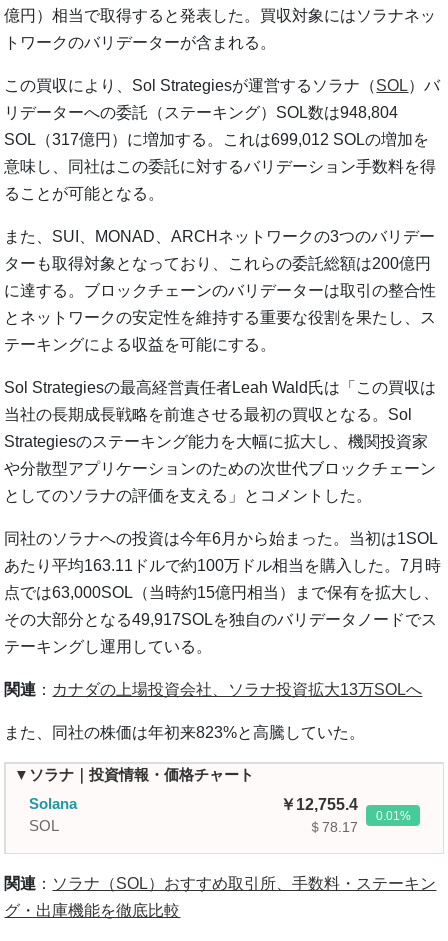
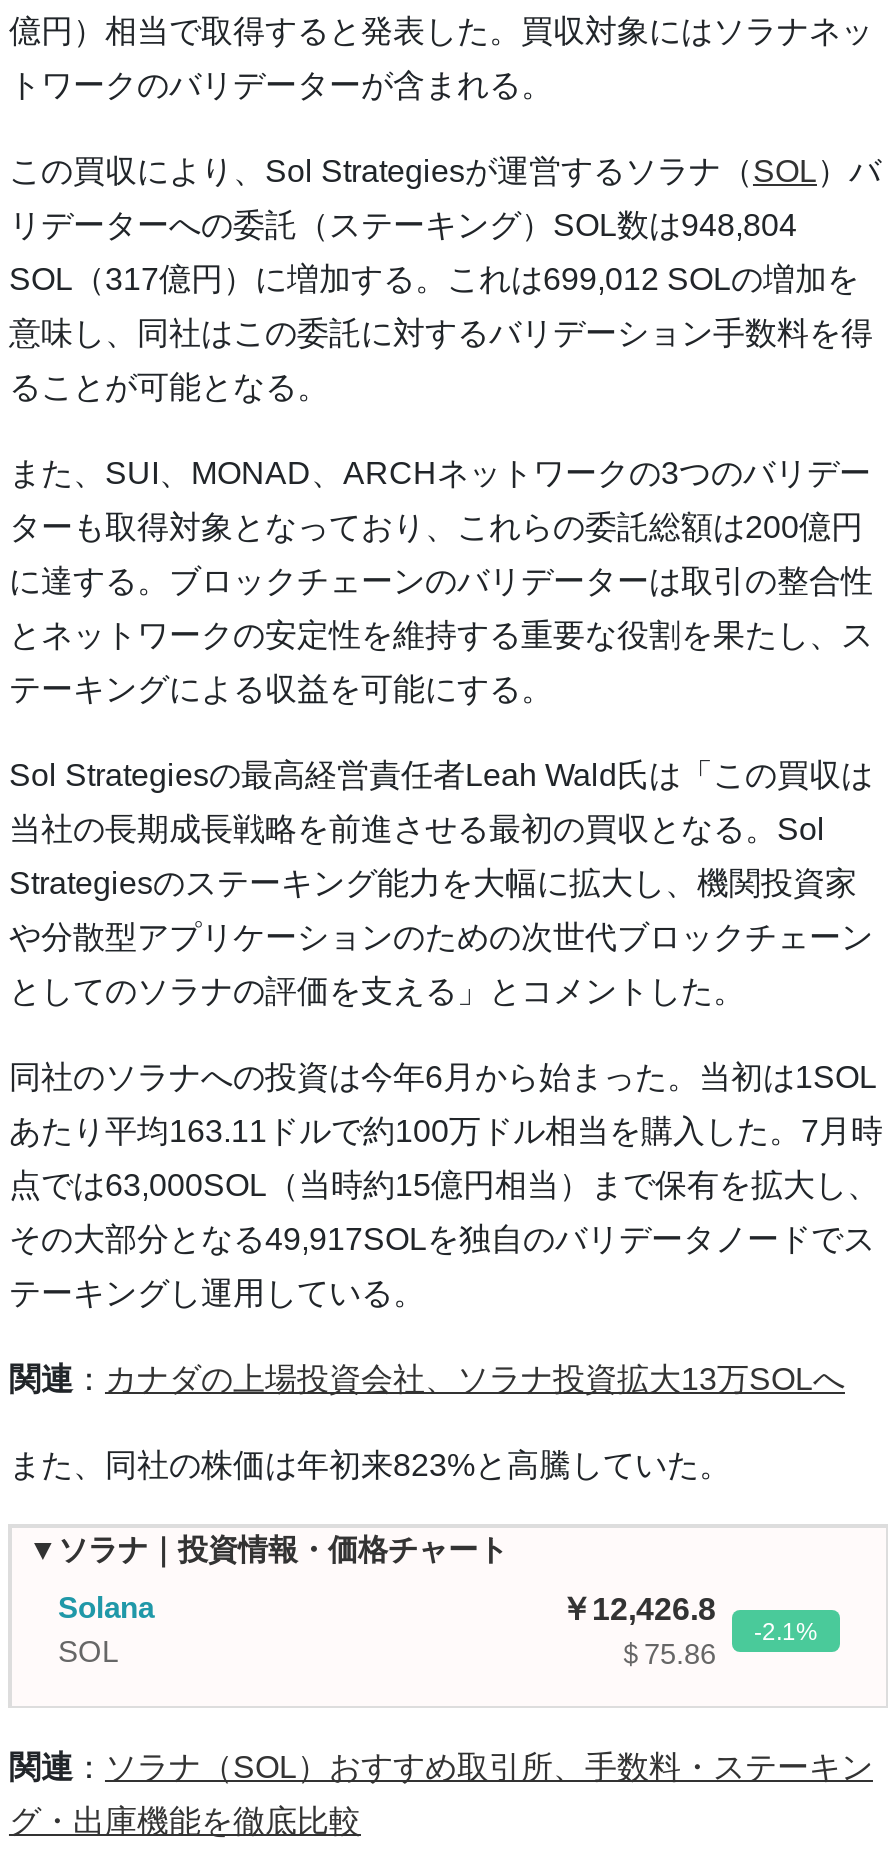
[296,796,358,813] 12,755.4 -> [592,1593,716,1627] 12,426.8
[375,809,399,823] 0.01 -> [754,1619,796,1647] -2.1
[308,819,358,835] ＄78.17 -> [616,1639,716,1671] ＄75.86

